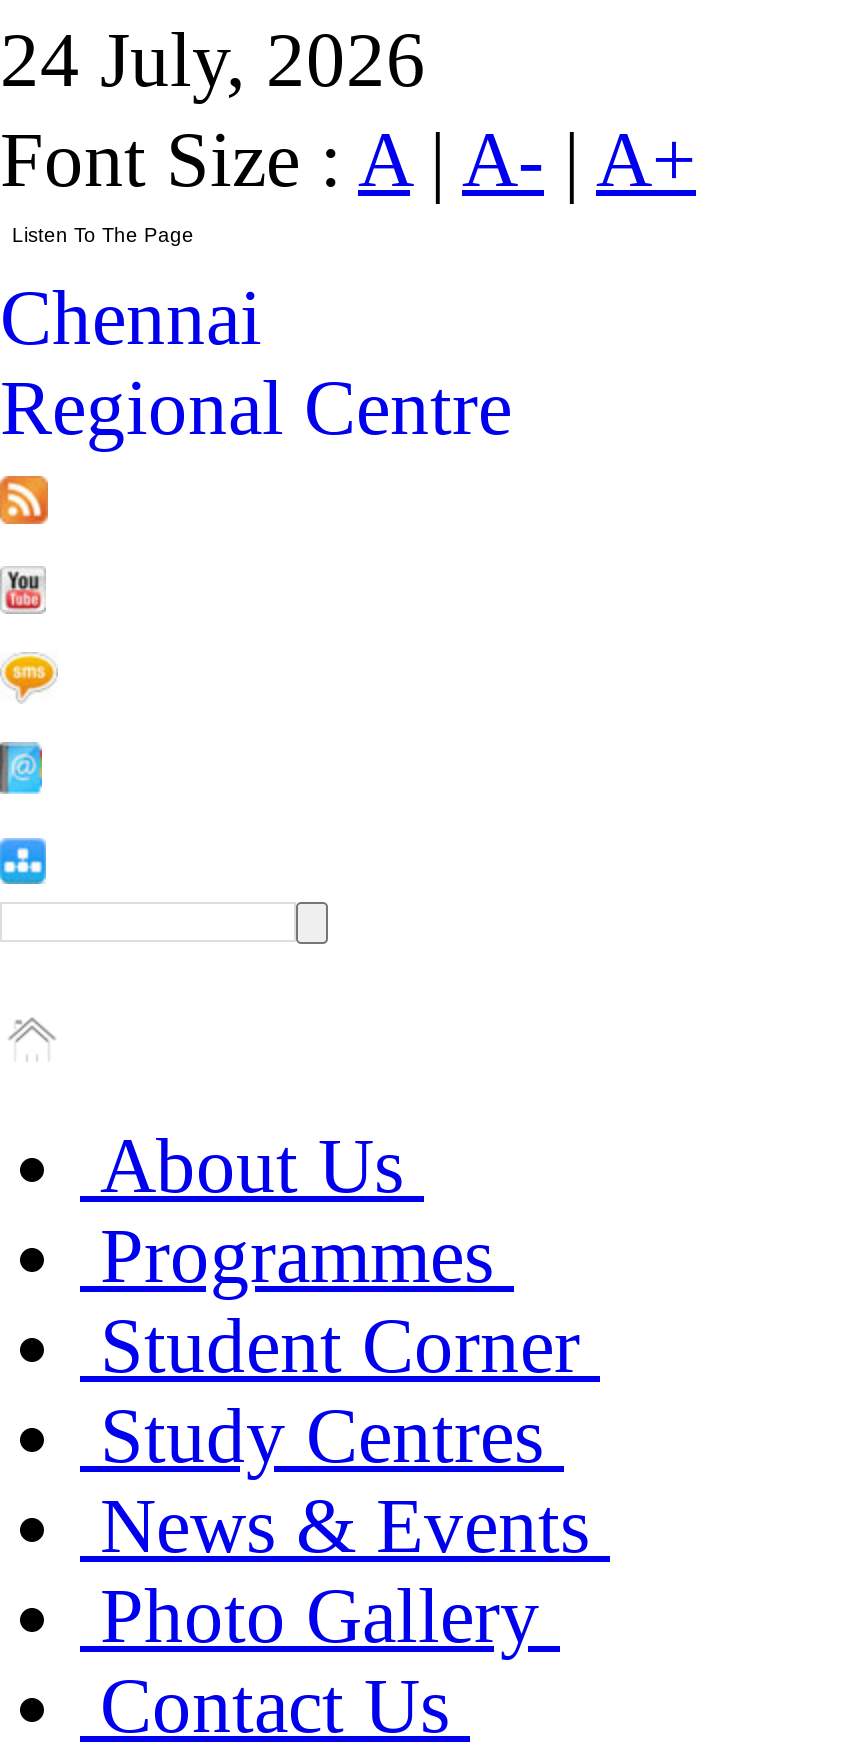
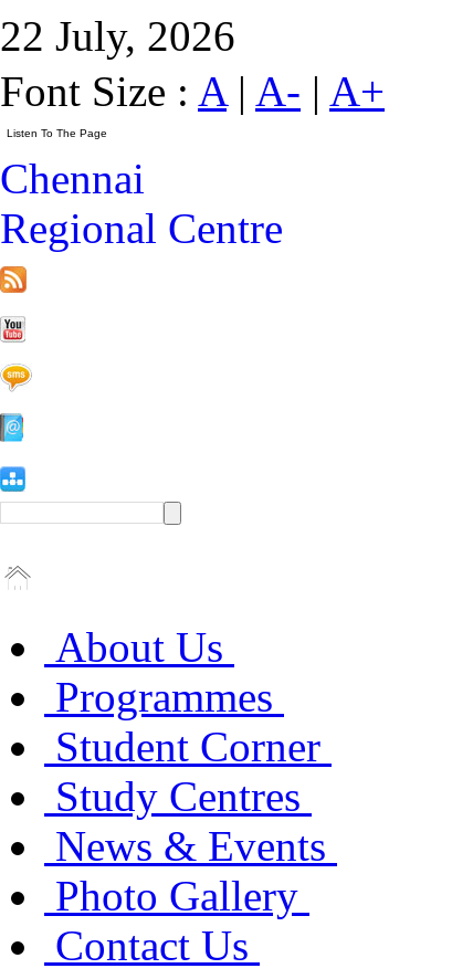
[0,16,426,102] 24 July, 2026 -> [0,12,235,60] 22 July, 2026

